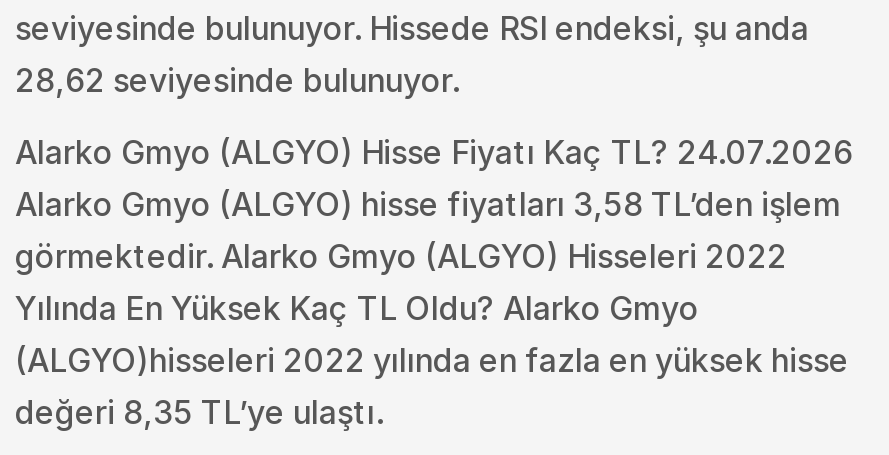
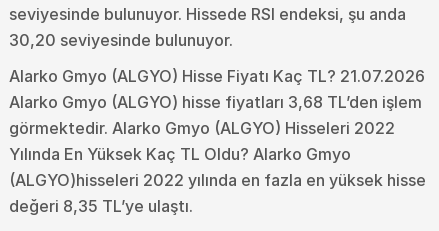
[15,59,459,99] 28,62 seviyesinde bulunuyor. -> [9,29,233,49] 30,20 seviyesinde bulunuyor.
[15,131,853,171] Alarko Gmyo (ALGYO) Hisse Fiyatı Kaç TL? 24.07.2026 -> [9,65,425,85] Alarko Gmyo (ALGYO) Hisse Fiyatı Kaç TL? 21.07.2026
[15,183,841,223] Alarko Gmyo (ALGYO) hisse fiyatları 3,58 TL’den işlem -> [9,91,422,111] Alarko Gmyo (ALGYO) hisse fiyatları 3,68 TL’den işlem

